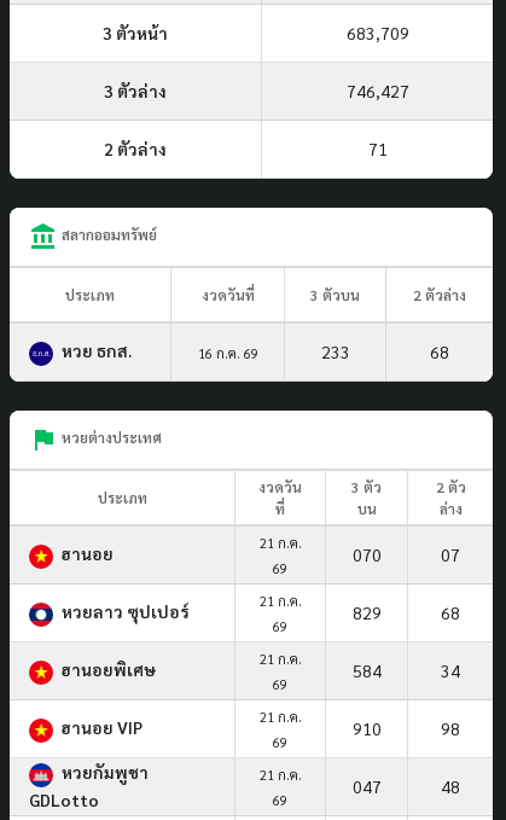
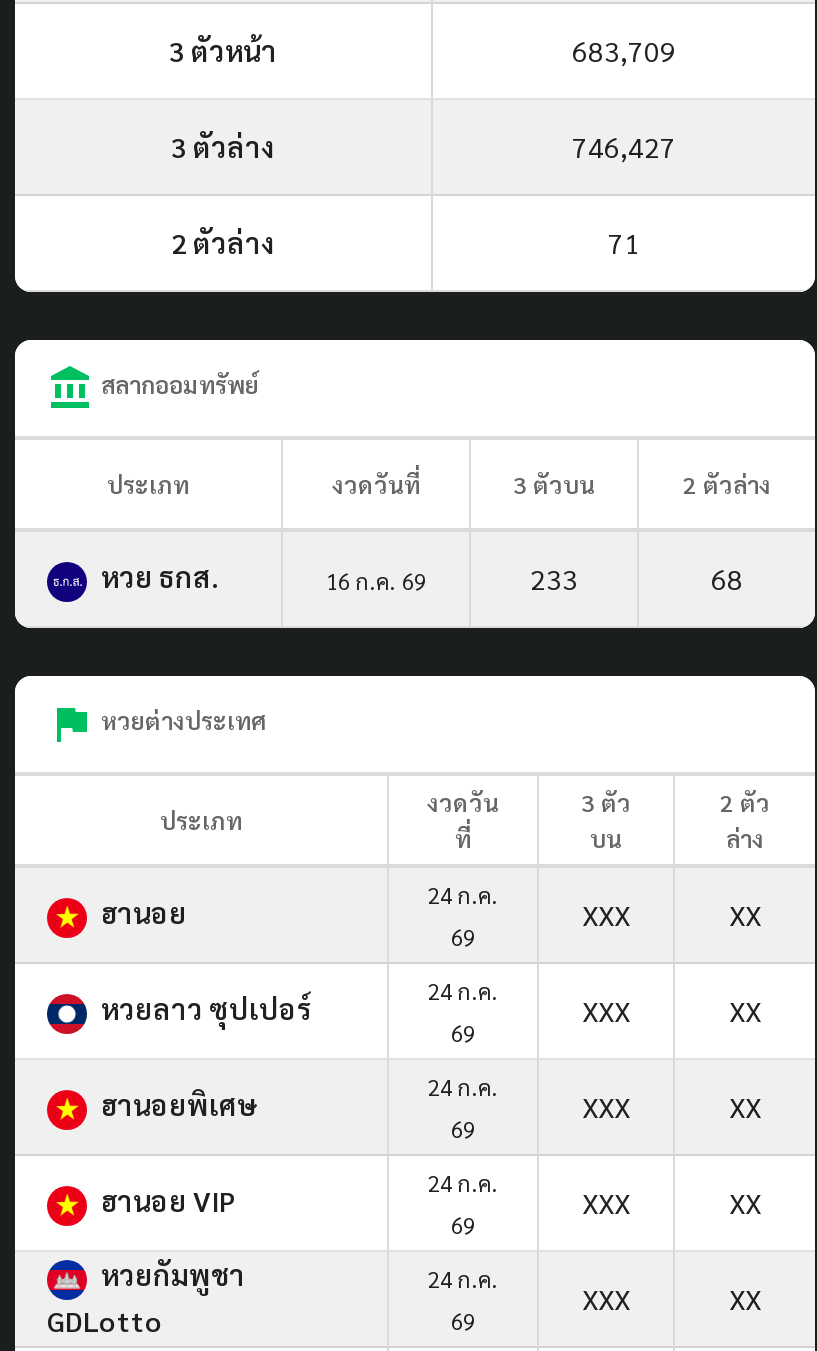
[259,534,301,552] 21 ก.ค. -> [428,880,498,910] 24 ก.ค.
[352,543,460,565] 070 | 07 -> [582,896,761,932] XXX | XX
[259,592,301,610] 21 ก.ค. -> [428,976,498,1006] 24 ก.ค.
[352,601,460,623] 829 | 68 -> [582,992,761,1028] XXX | XX
[259,649,301,668] 21 ก.ค. -> [428,1072,498,1102] 24 ก.ค.
[352,659,460,681] 584 | 34 -> [582,1088,761,1124] XXX | XX
[259,707,301,726] 21 ก.ค. -> [428,1168,498,1198] 24 ก.ค.
[352,717,460,739] 910 | 98 -> [582,1184,761,1220] XXX | XX
[259,765,301,784] 21 ก.ค. -> [428,1264,498,1294] 24 ก.ค.
[352,775,460,797] 047 | 48 -> [582,1280,761,1316] XXX | XX

